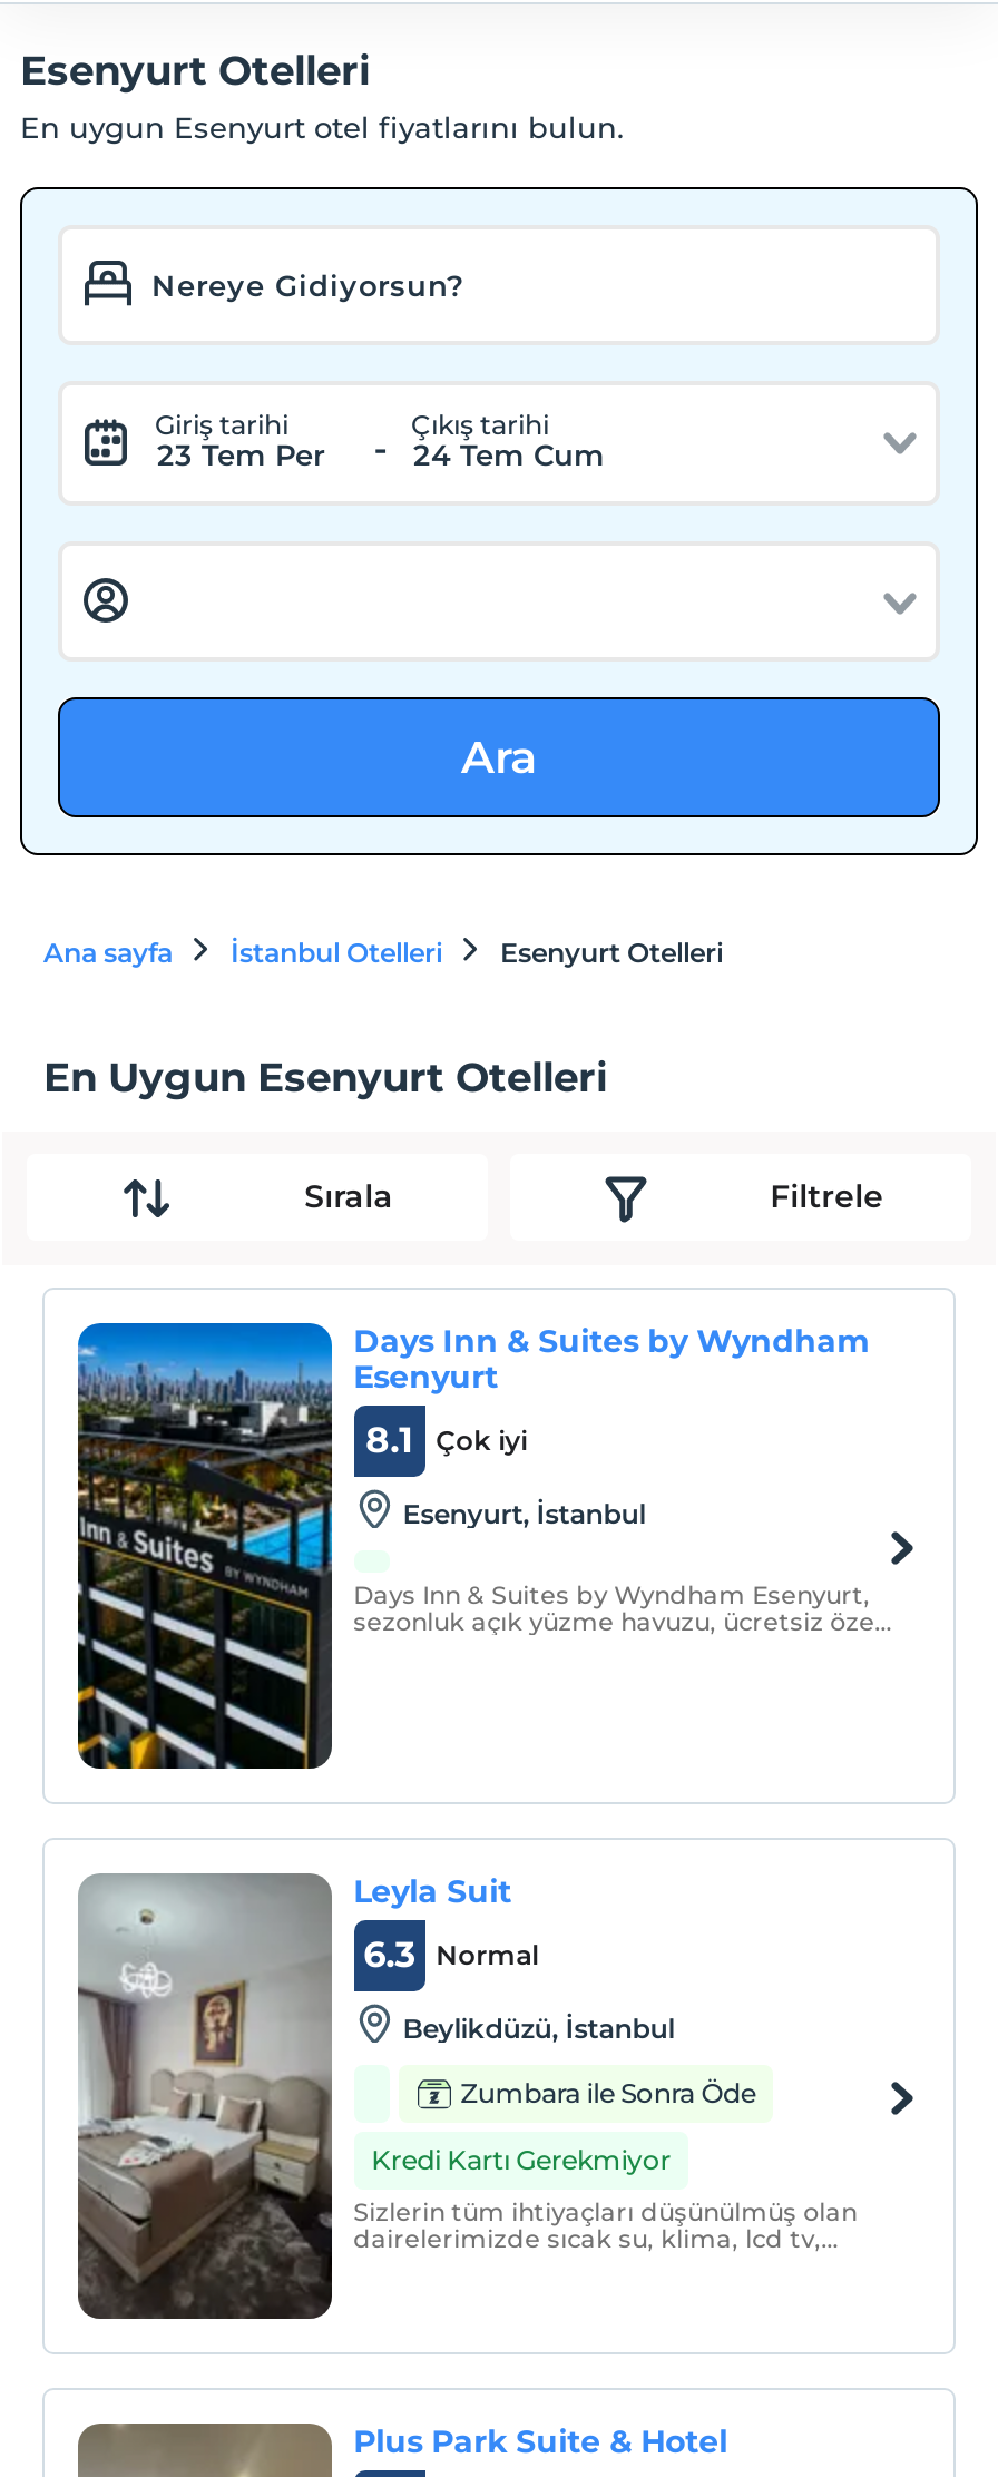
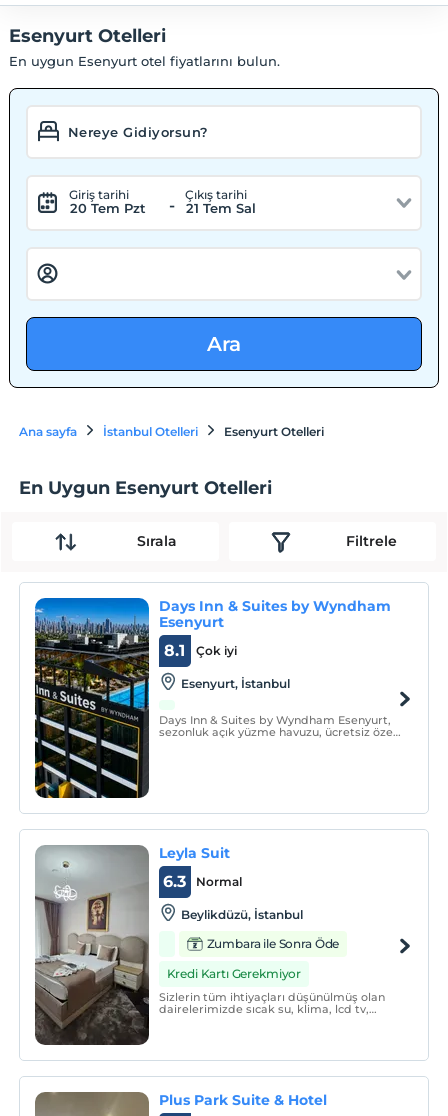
[157,437,324,472] 23 Tem Per -> [70,200,146,216] 20 Tem Pzt
[413,437,605,472] 24 Tem Cum -> [186,200,256,216] 21 Tem Sal

